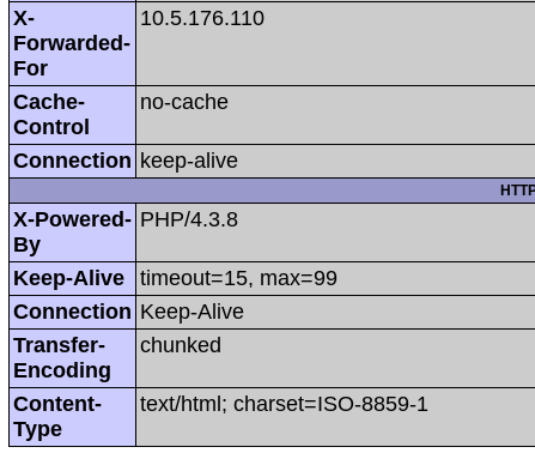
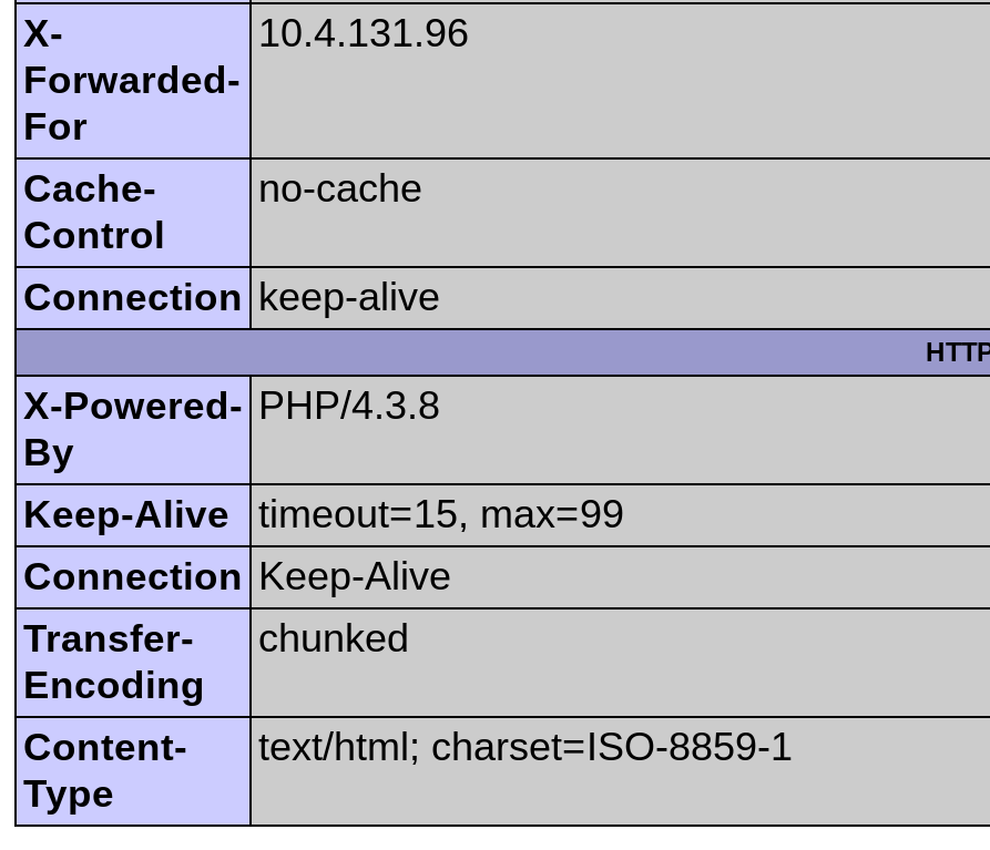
[140,6,265,30] 10.5.176.110 -> [258,12,469,56] 10.4.131.96

